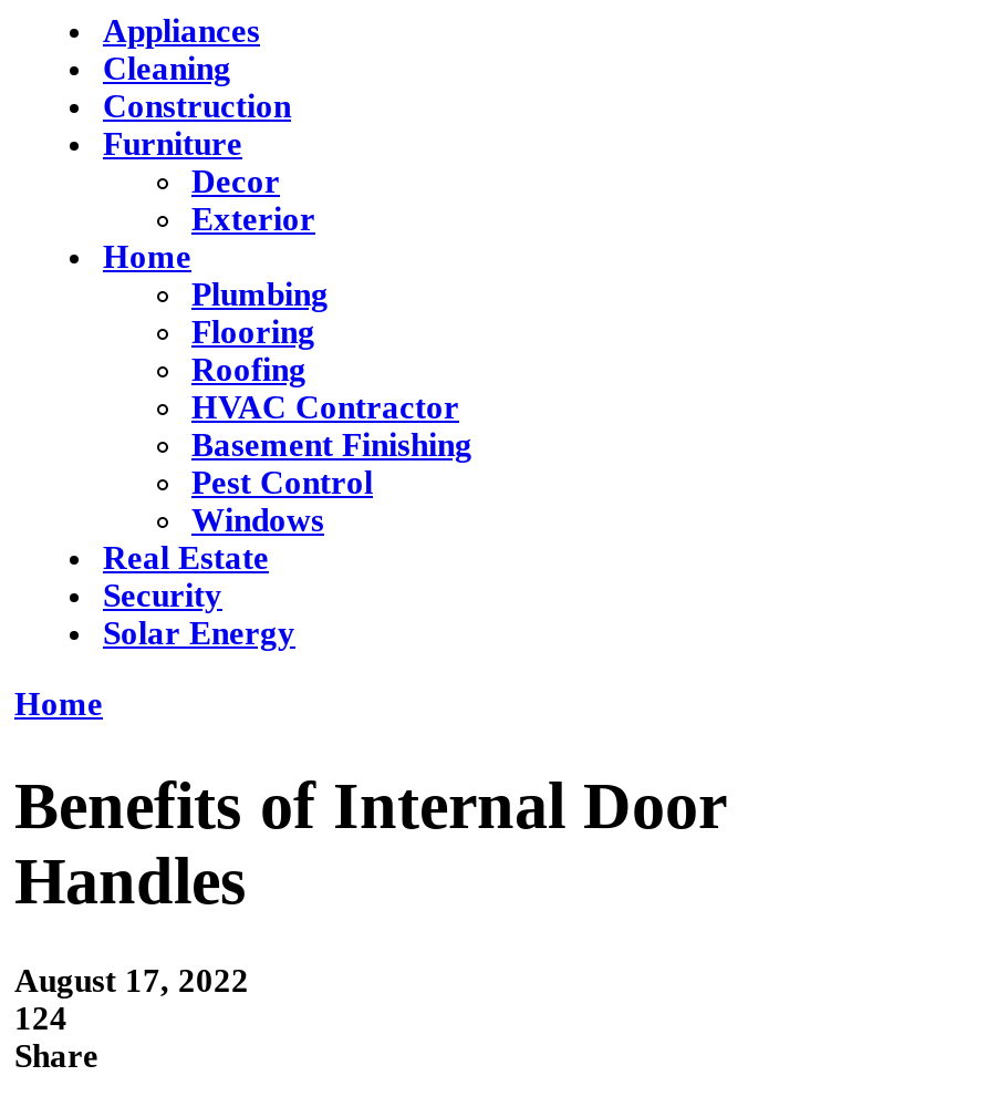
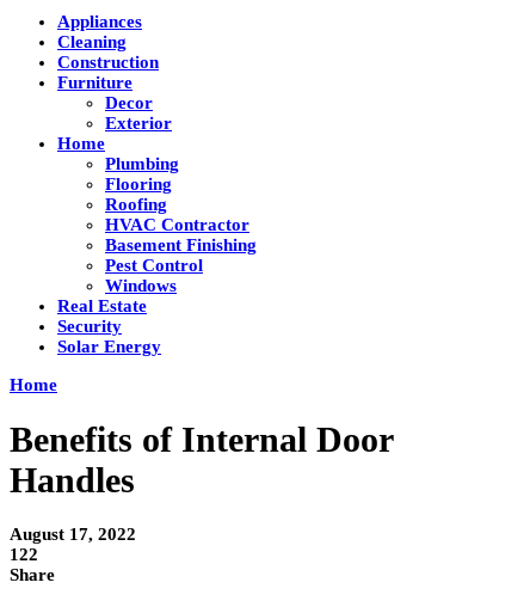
[14,1001,67,1037] 124 -> [10,545,38,564] 122

